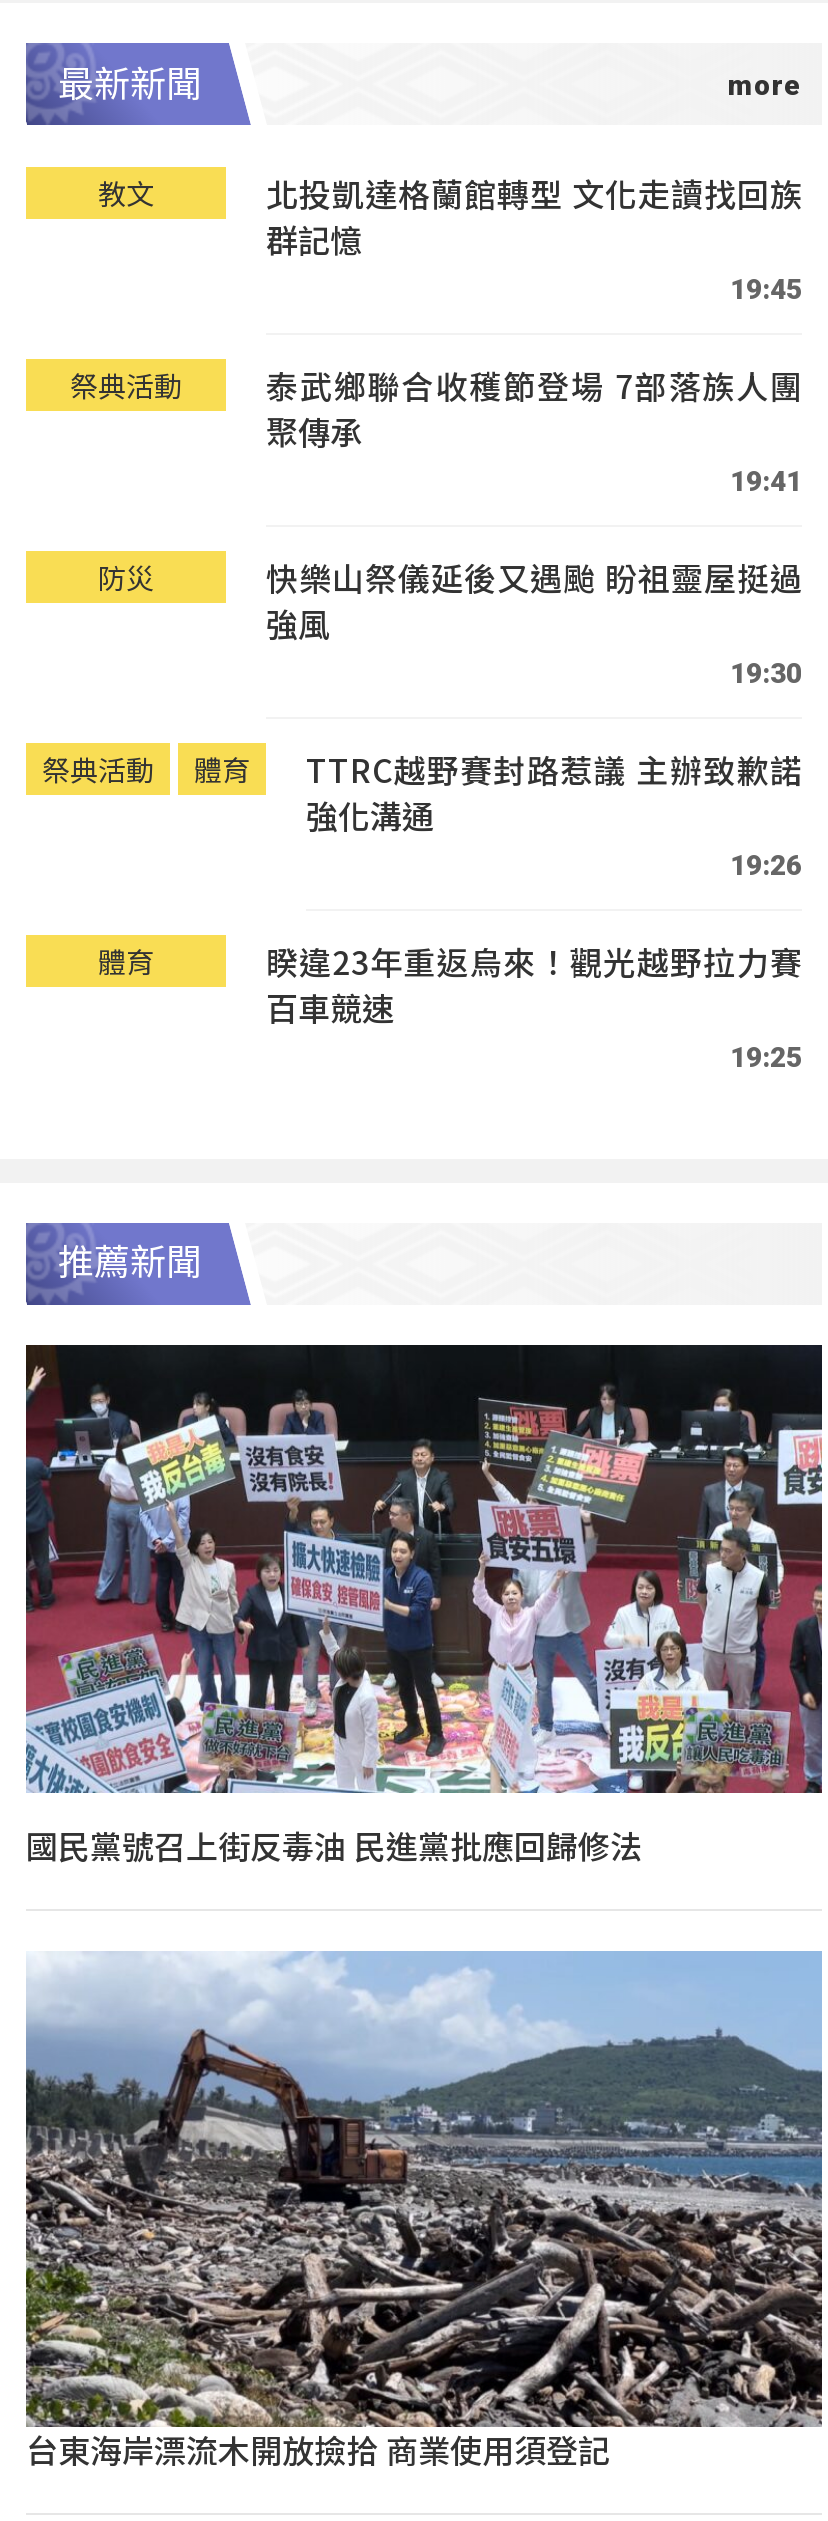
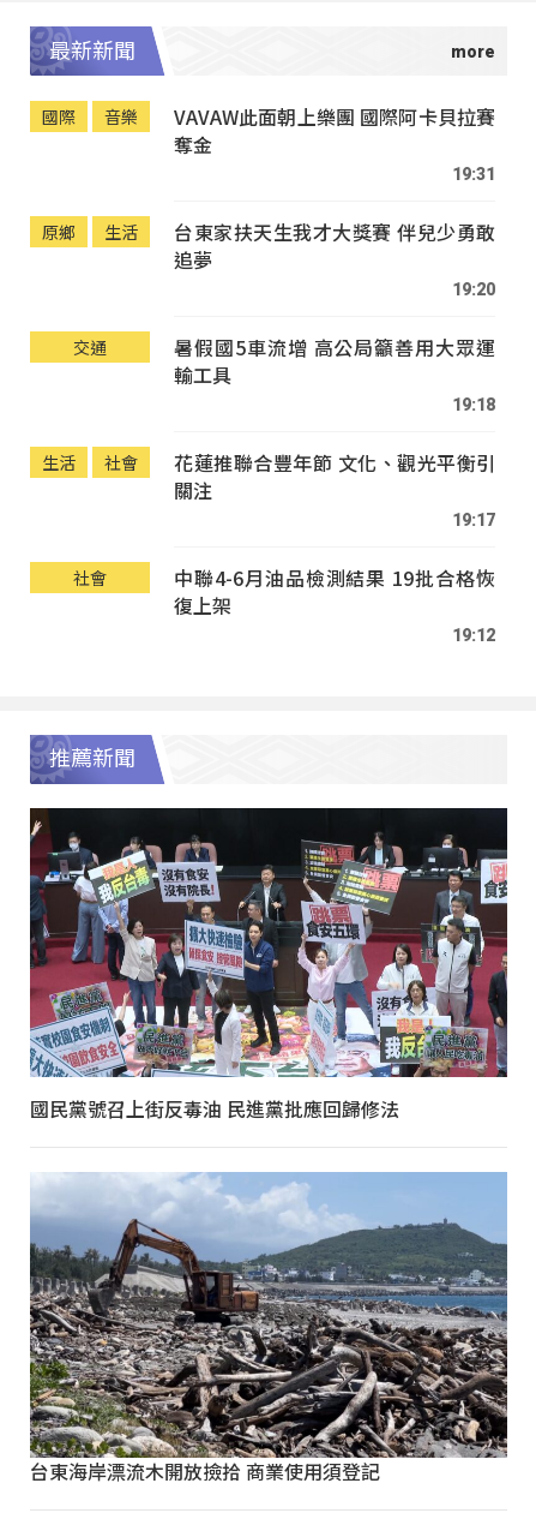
[98,169,802,305] 教文 | 北投凱達格蘭館轉型 文化走讀找回族 | 群記憶 | 19:45 -> [42,102,495,184] 國際 | 音樂 | VAVAW此面朝上樂團 國際阿卡貝拉賽 | 奪金 | 19:31
[70,361,802,497] 祭典活動 | 泰武鄉聯合收穫節登場 7部落族人團 | 聚傳承 | 19:41 -> [42,217,495,299] 原鄉 | 生活 | 台東家扶天生我才大獎賽 伴兒少勇敢 | 追夢 | 19:20
[98,553,802,689] 防災 | 快樂山祭儀延後又遇颱 盼祖靈屋挺過 | 強風 | 19:30 -> [73,333,495,414] 交通 | 暑假國5車流增 高公局籲善用大眾運 | 輸工具 | 19:18
[42,745,802,881] 祭典活動 | 體育 | TTRC越野賽封路惹議 主辦致歉諾 | 強化溝通 | 19:26 -> [42,448,495,530] 生活 | 社會 | 花蓮推聯合豐年節 文化、觀光平衡引 | 關注 | 19:17
[98,937,802,1073] 體育 | 睽違23年重返烏來！觀光越野拉力賽 | 百車競速 | 19:25 -> [73,563,495,645] 社會 | 中聯4-6月油品檢測結果 19批合格恢 | 復上架 | 19:12

